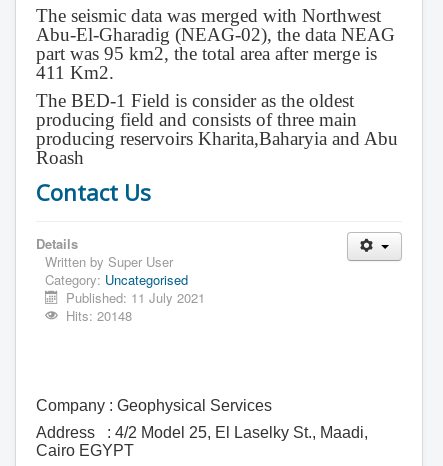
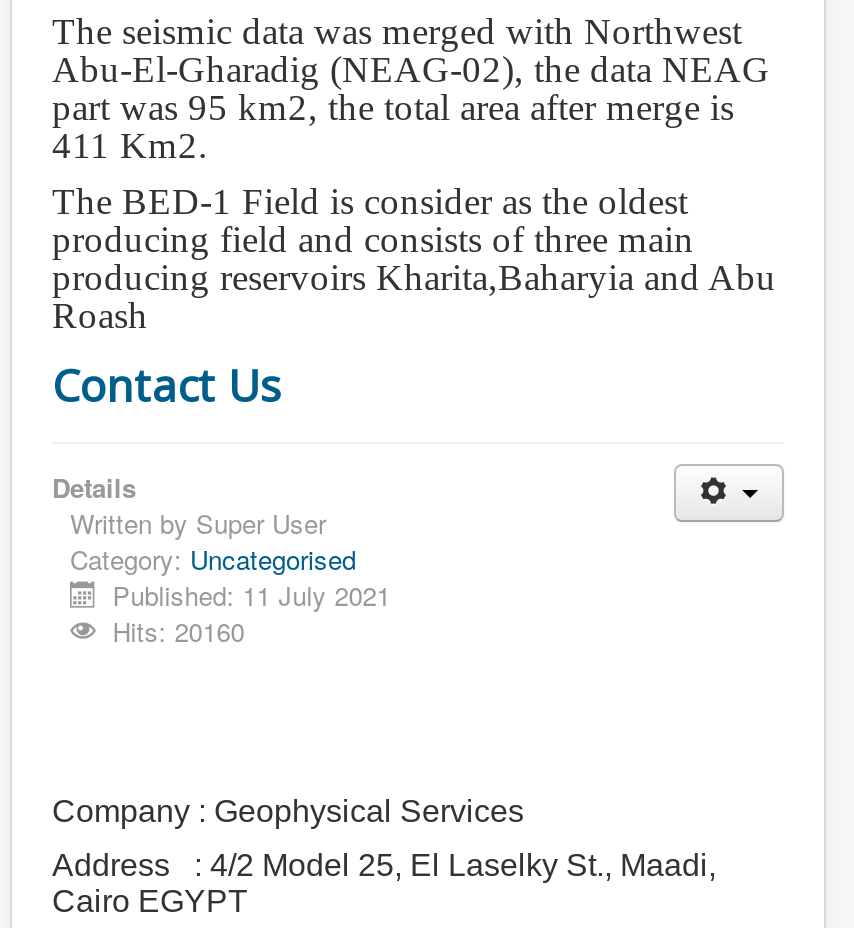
[66,306,132,325] Hits: 20148 -> [112,611,244,649] Hits: 20160

